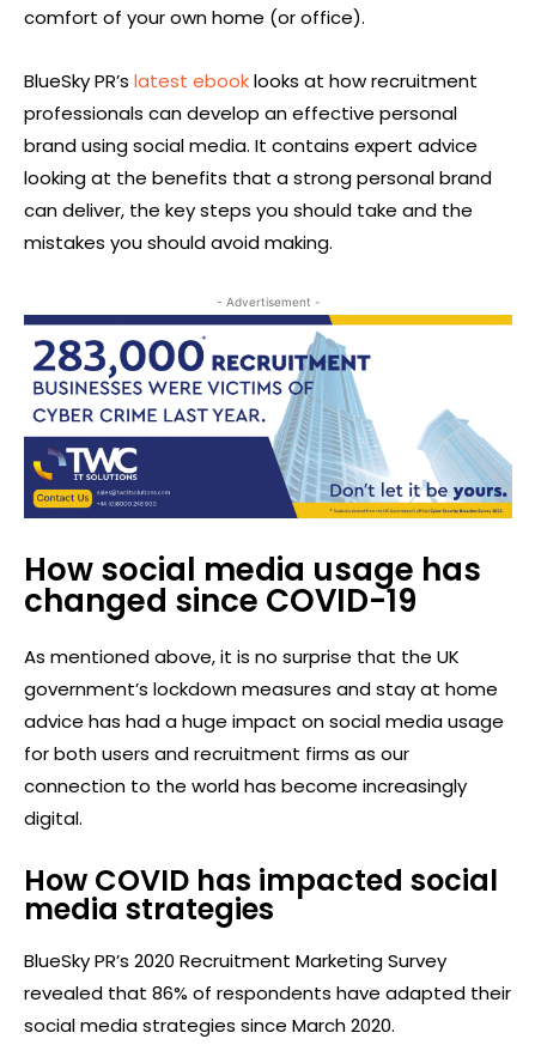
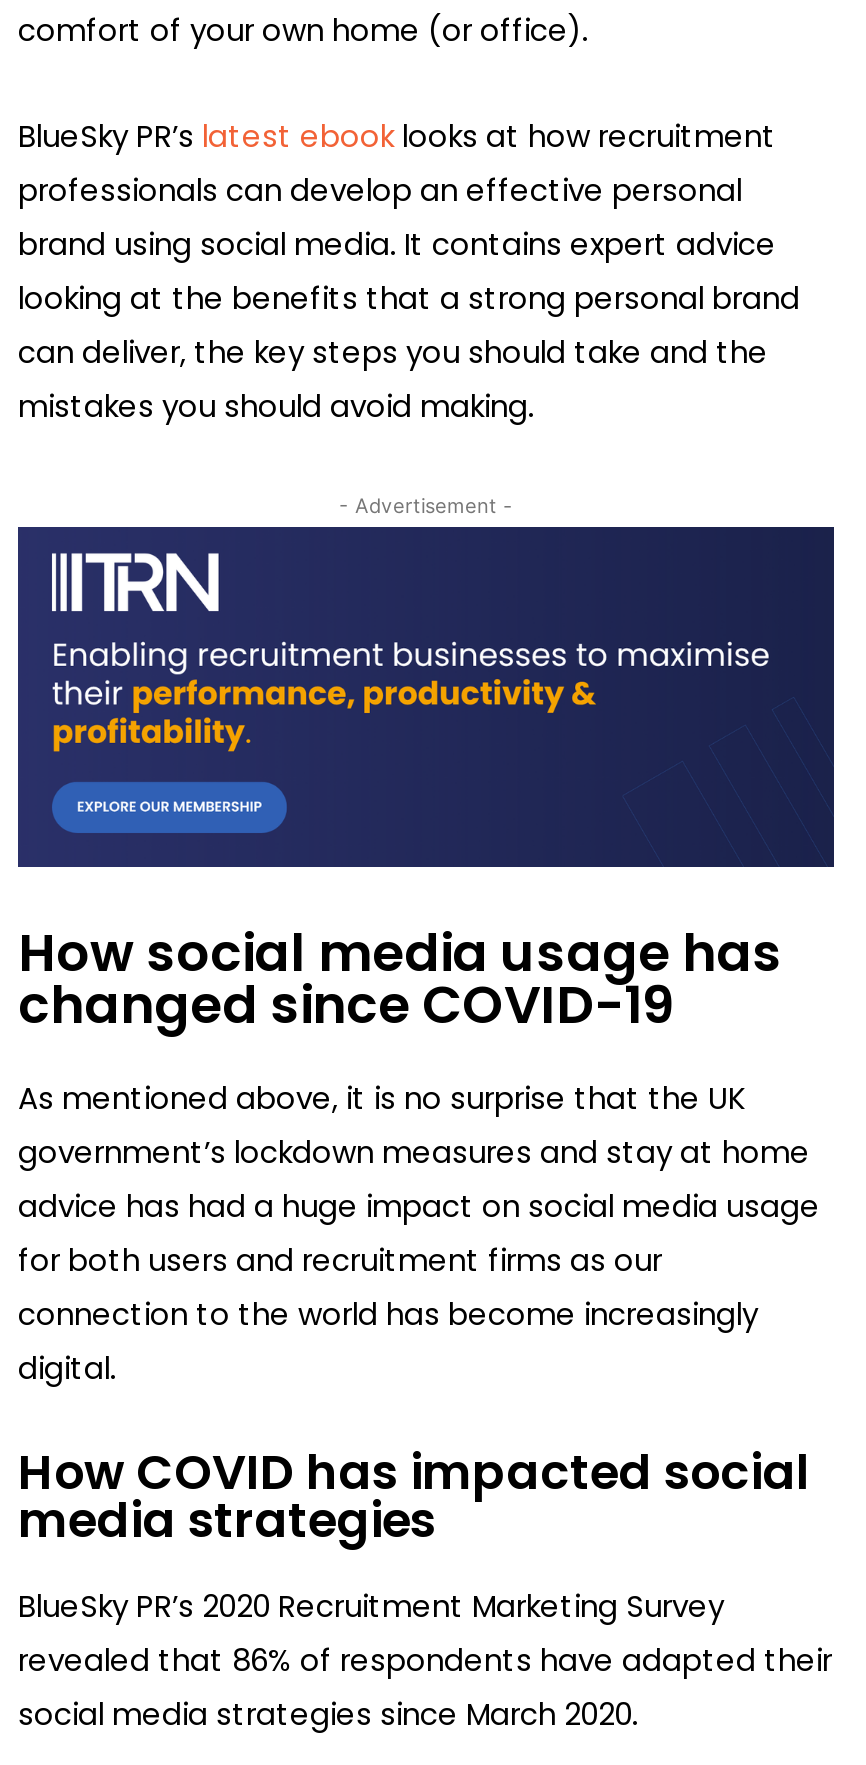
[24,314,513,520] [image] -> [16,524,836,870] [image]

